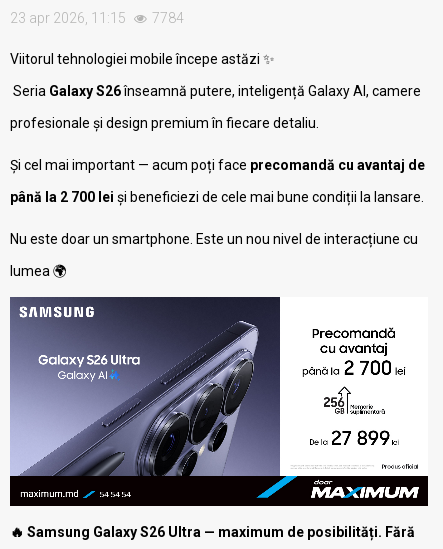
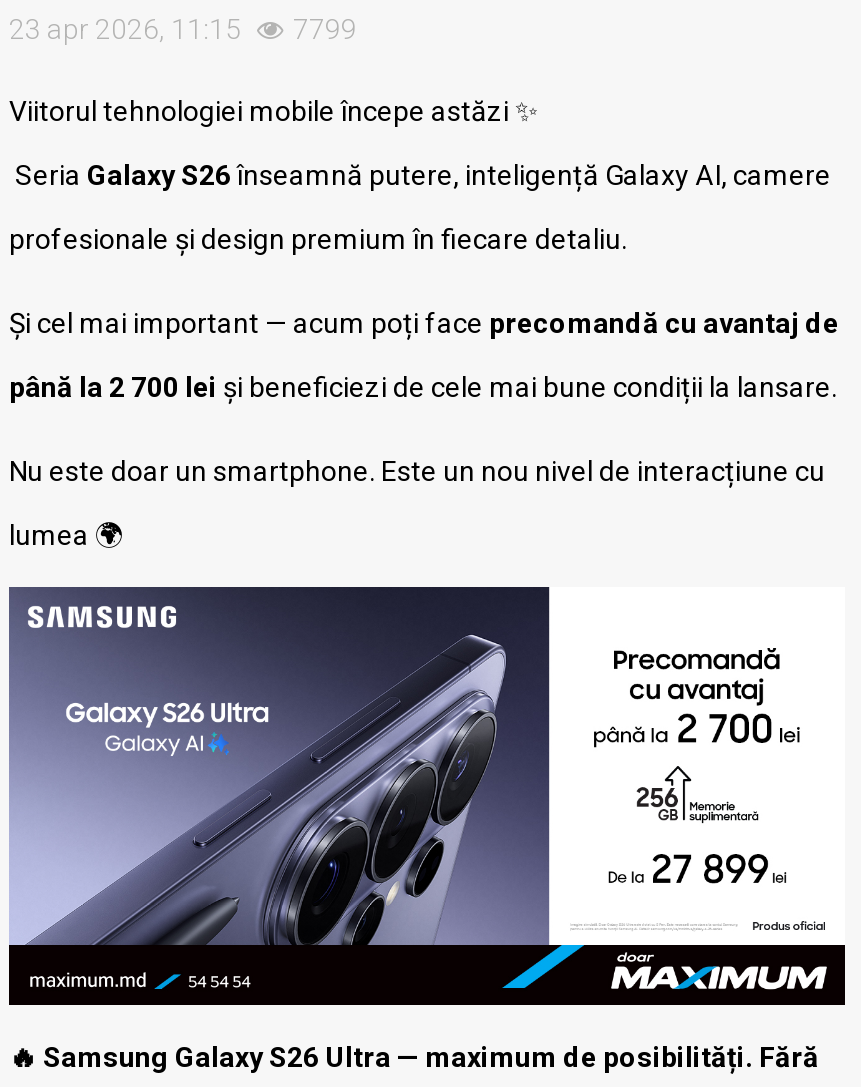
[10,10,184,26] 23 apr 2026, 11:15 7784 -> [9,13,357,45] 23 apr 2026, 11:15 7799

